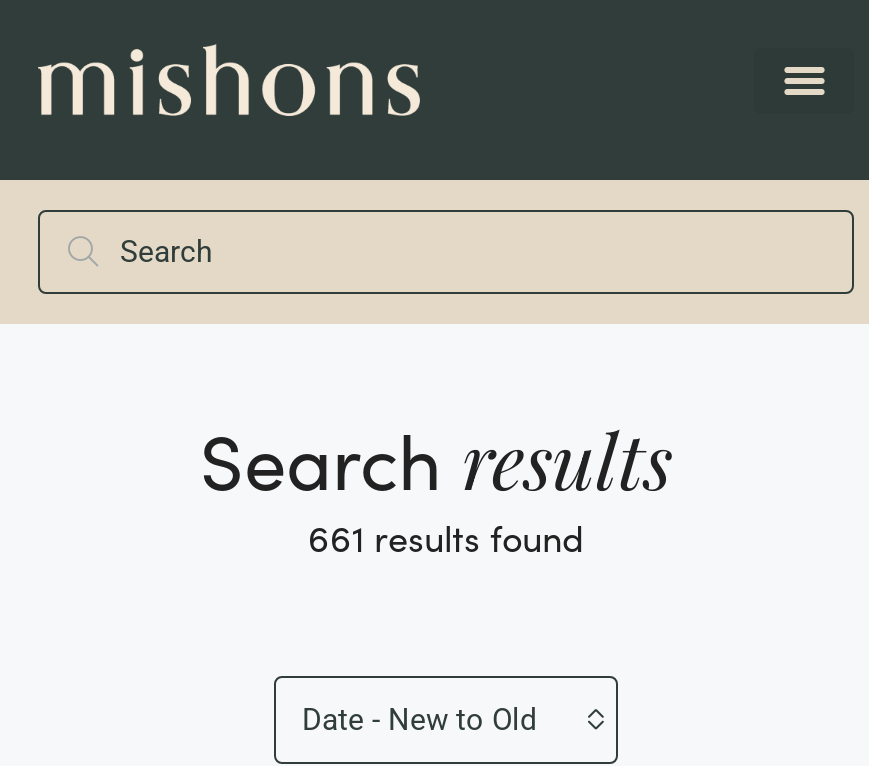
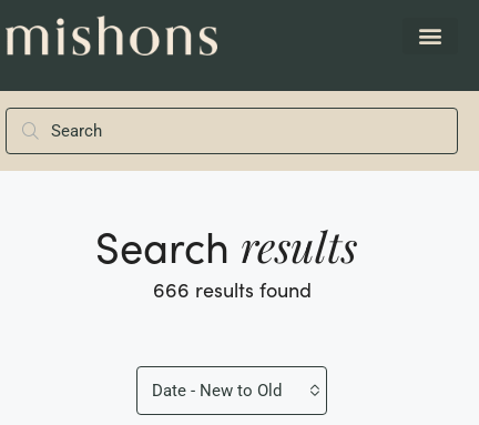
[308,514,584,562] 661 results found -> [152,276,311,303] 666 results found

